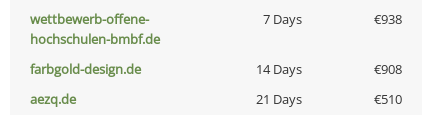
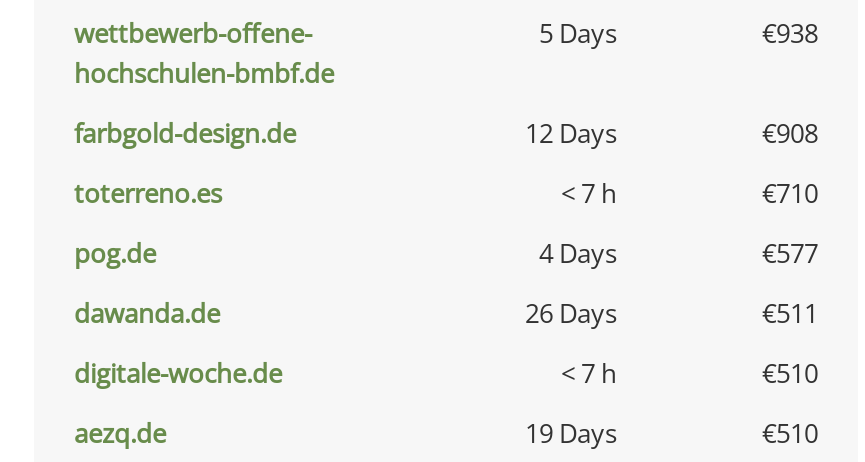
[262,10,301,28] 7 Days -> [539,15,617,51] 5 Days
[255,60,301,78] 14 Days -> [525,115,617,151] 12 Days
none -> [74,175,818,391] toterreno.es | < 7 h | €710 | pog.de | 4 Days | €577 | dawanda.de | 26 Days | €511 | digitale-woche.de | < 7 h | €510
[255,90,301,108] 21 Days -> [525,415,617,451] 19 Days

